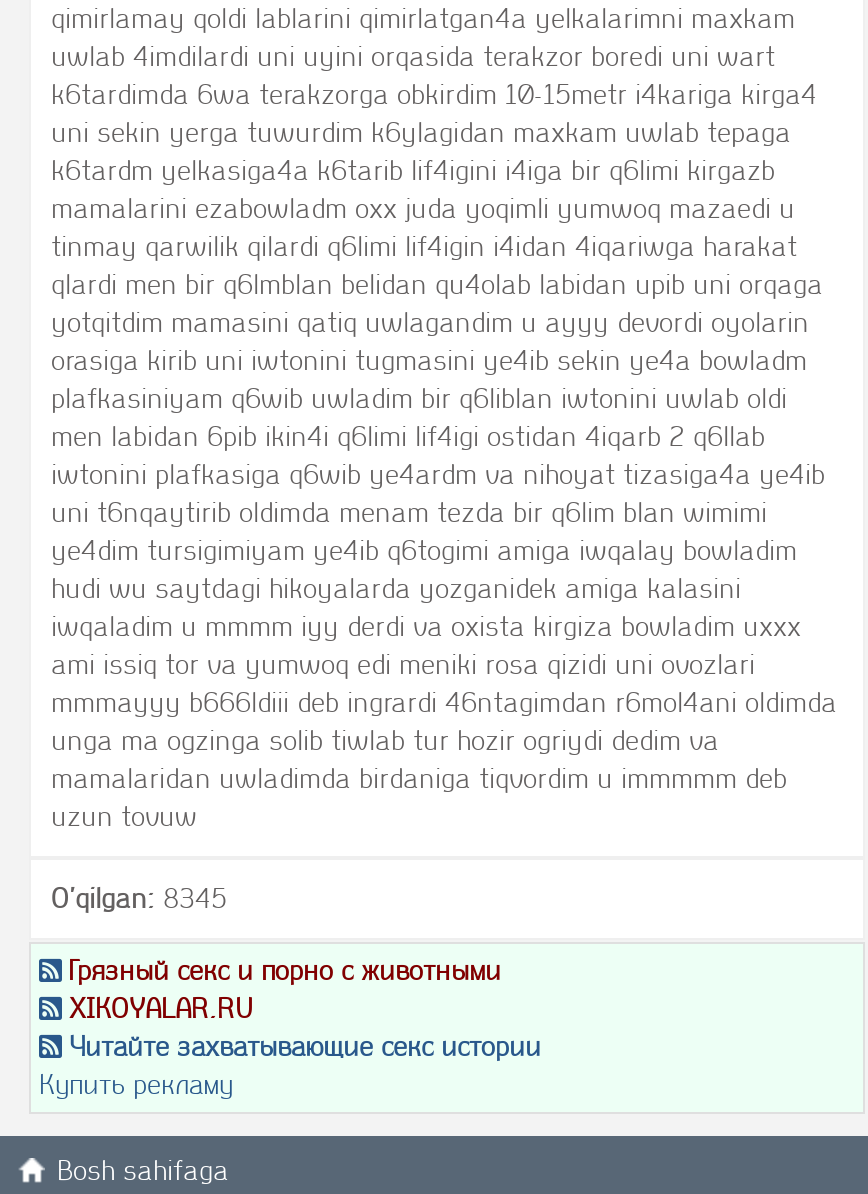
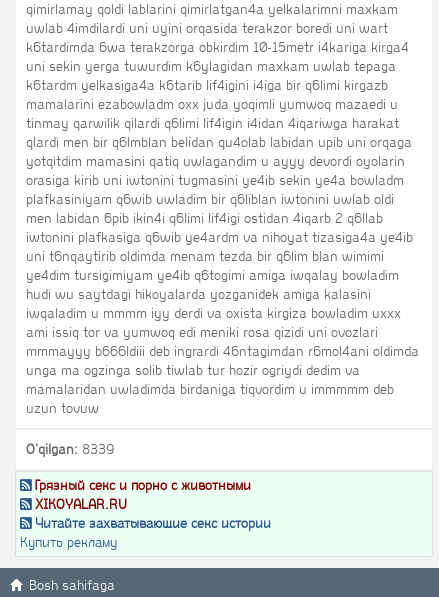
[51,884,227,914] O'qilgan: 8345 -> [26,442,114,457] O'qilgan: 8339

